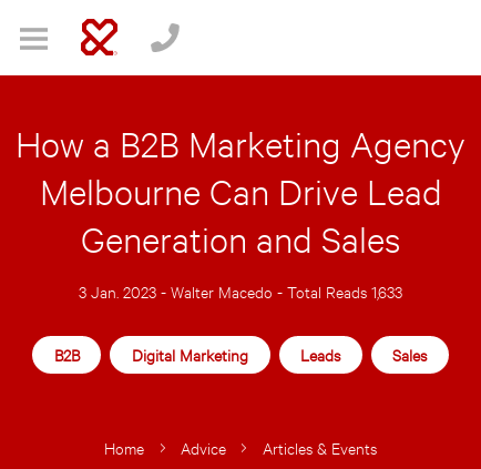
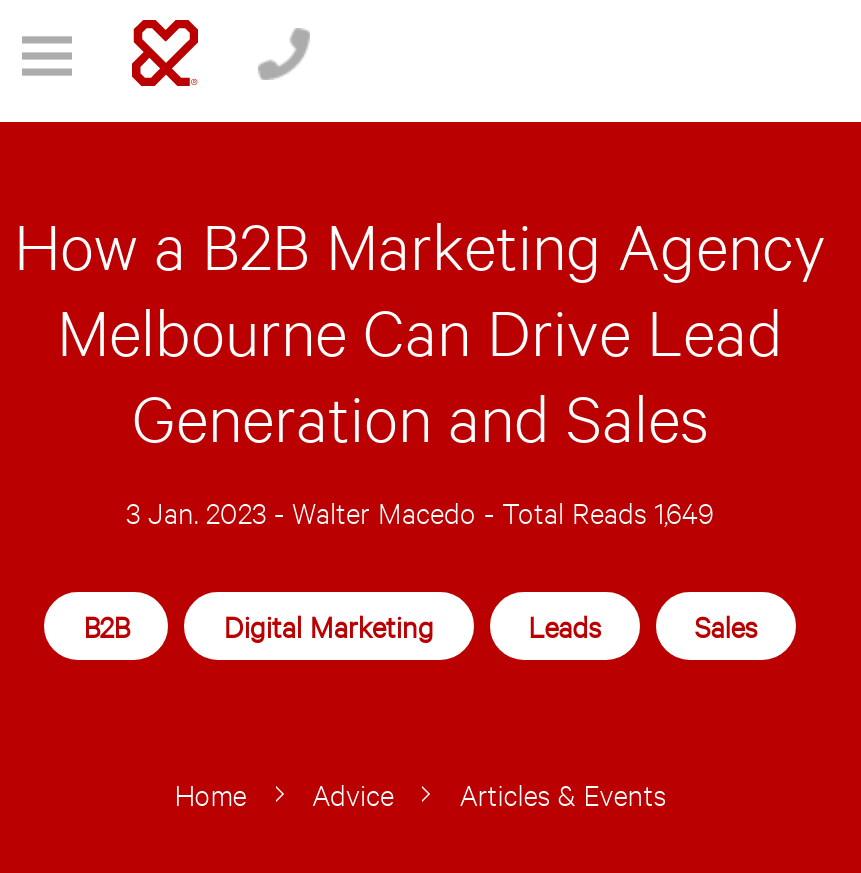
[79,281,402,302] 3 Jan. 2023 - Walter Macedo - Total Reads 1,633 -> [126,492,714,530] 3 Jan. 2023 - Walter Macedo - Total Reads 1,649

